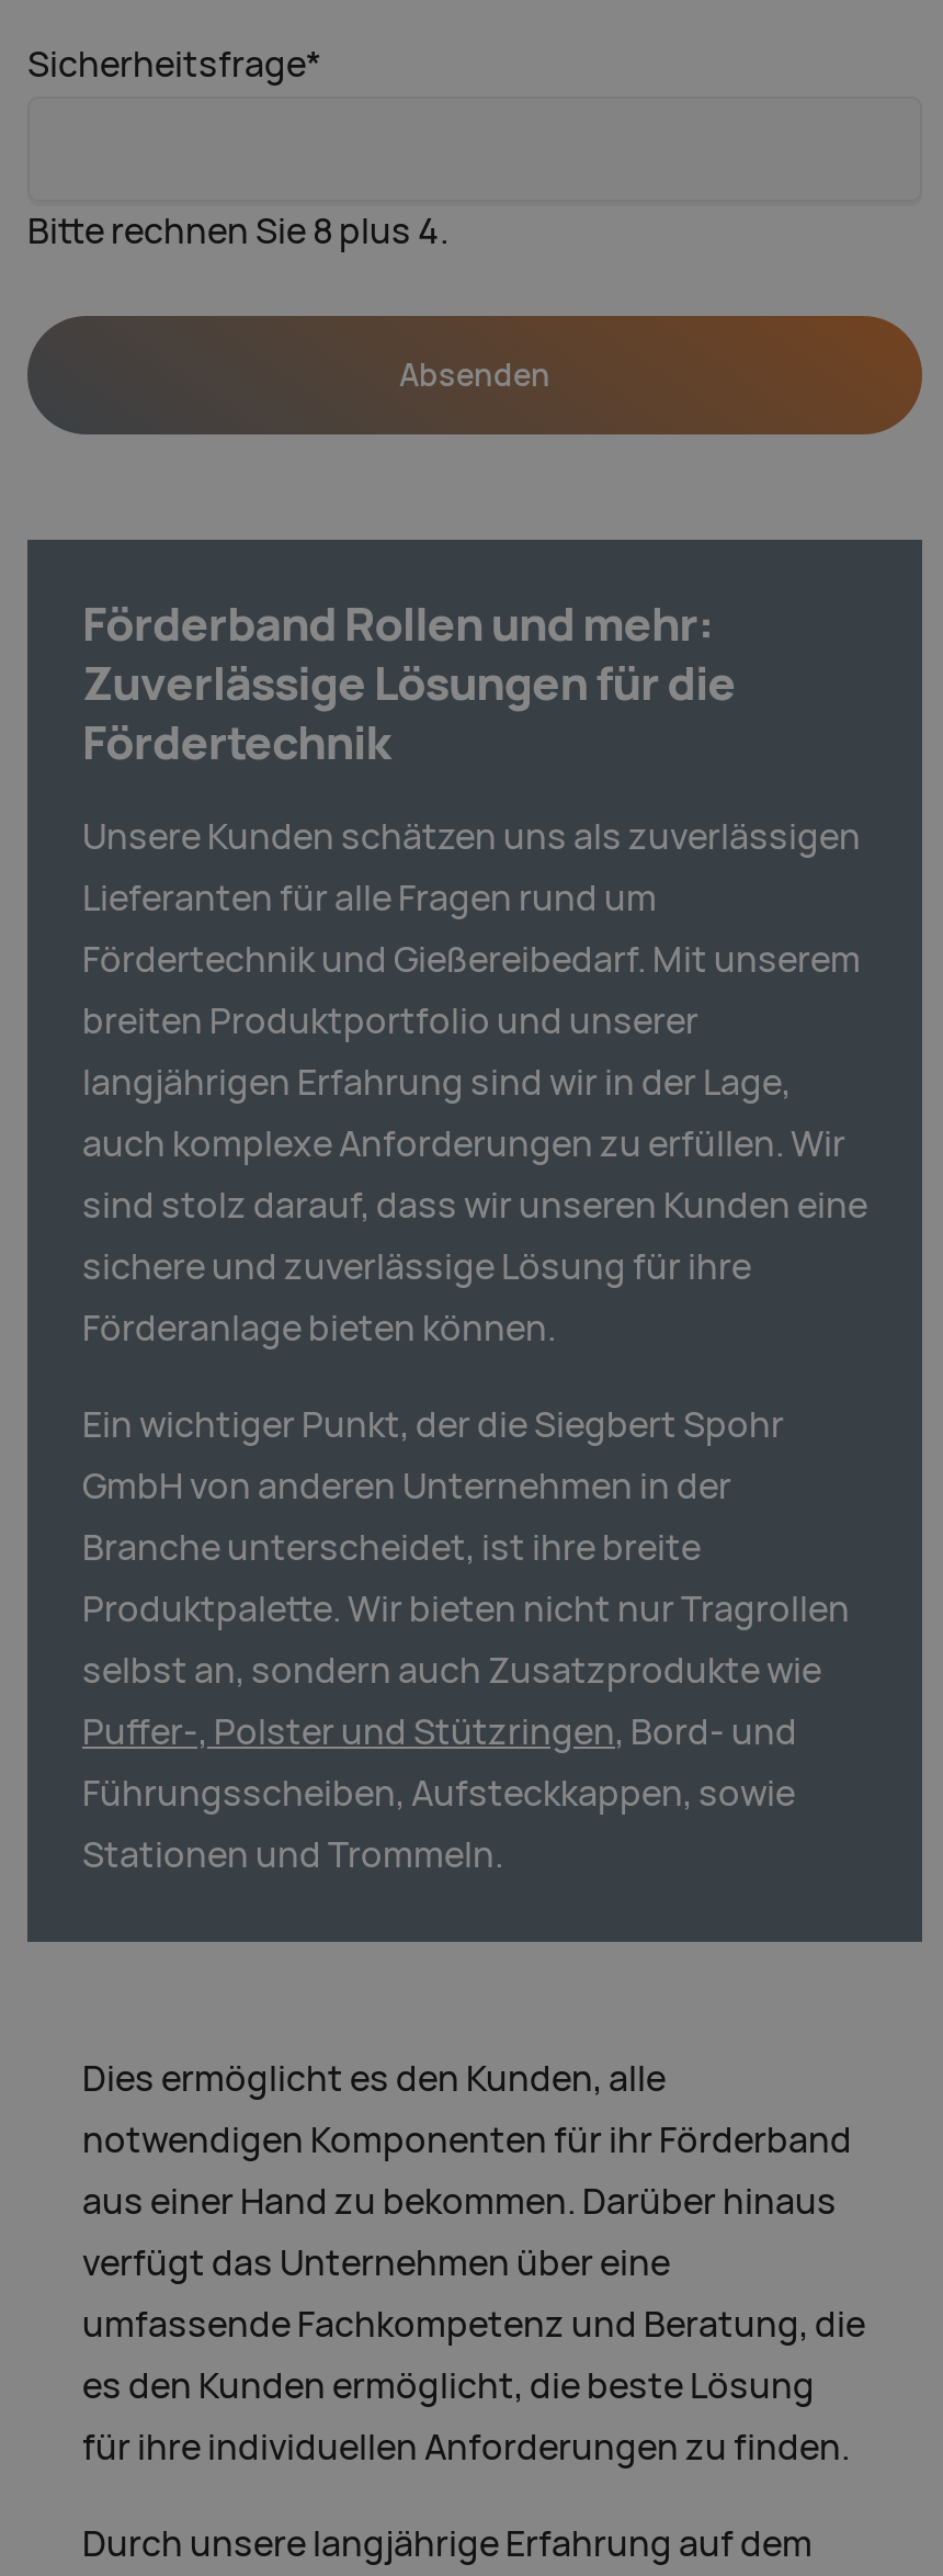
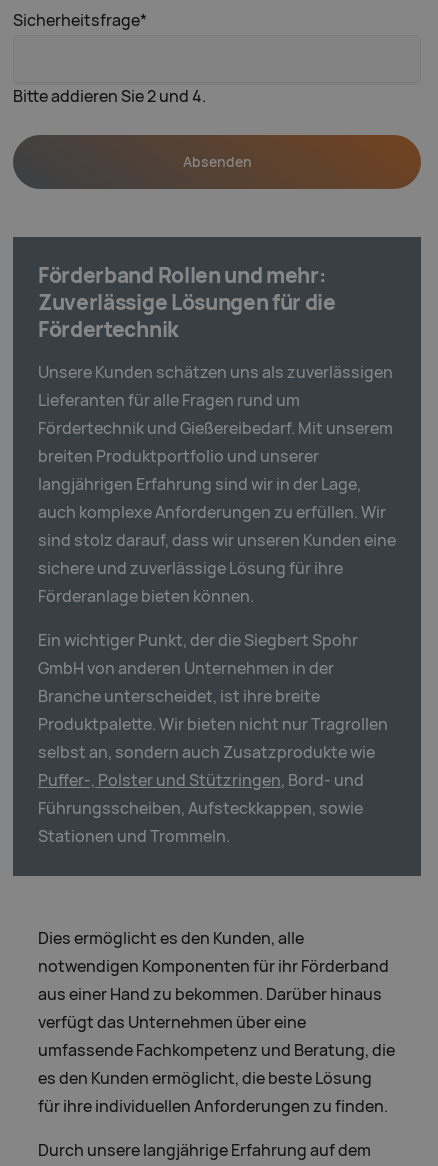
[27,208,448,254] Bitte rechnen Sie 8 plus 4. -> [13,86,206,107] Bitte addieren Sie 2 und 4.

